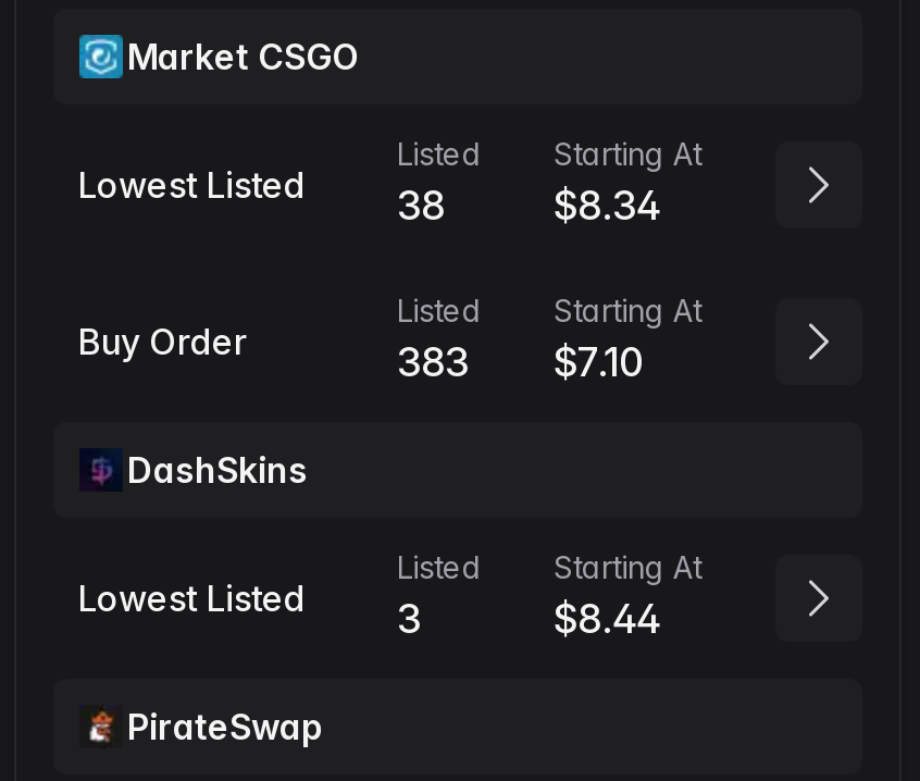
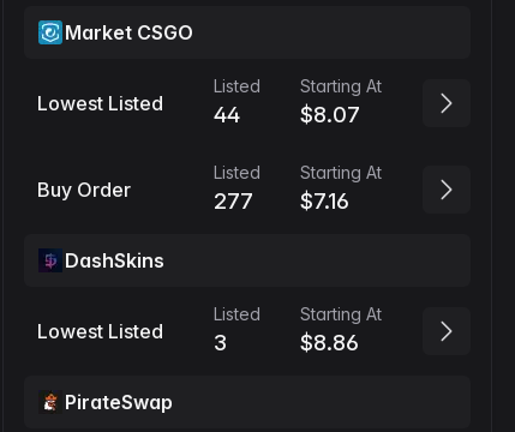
[397,183,445,228] 38 -> [214,102,240,127] 44
[554,183,660,228] $8.34 -> [300,102,360,127] $8.07
[397,339,469,385] 383 -> [214,188,253,214] 277
[554,339,645,385] $7.10 -> [300,188,349,214] $7.16
[554,596,660,642] $8.44 -> [300,330,359,355] $8.86

